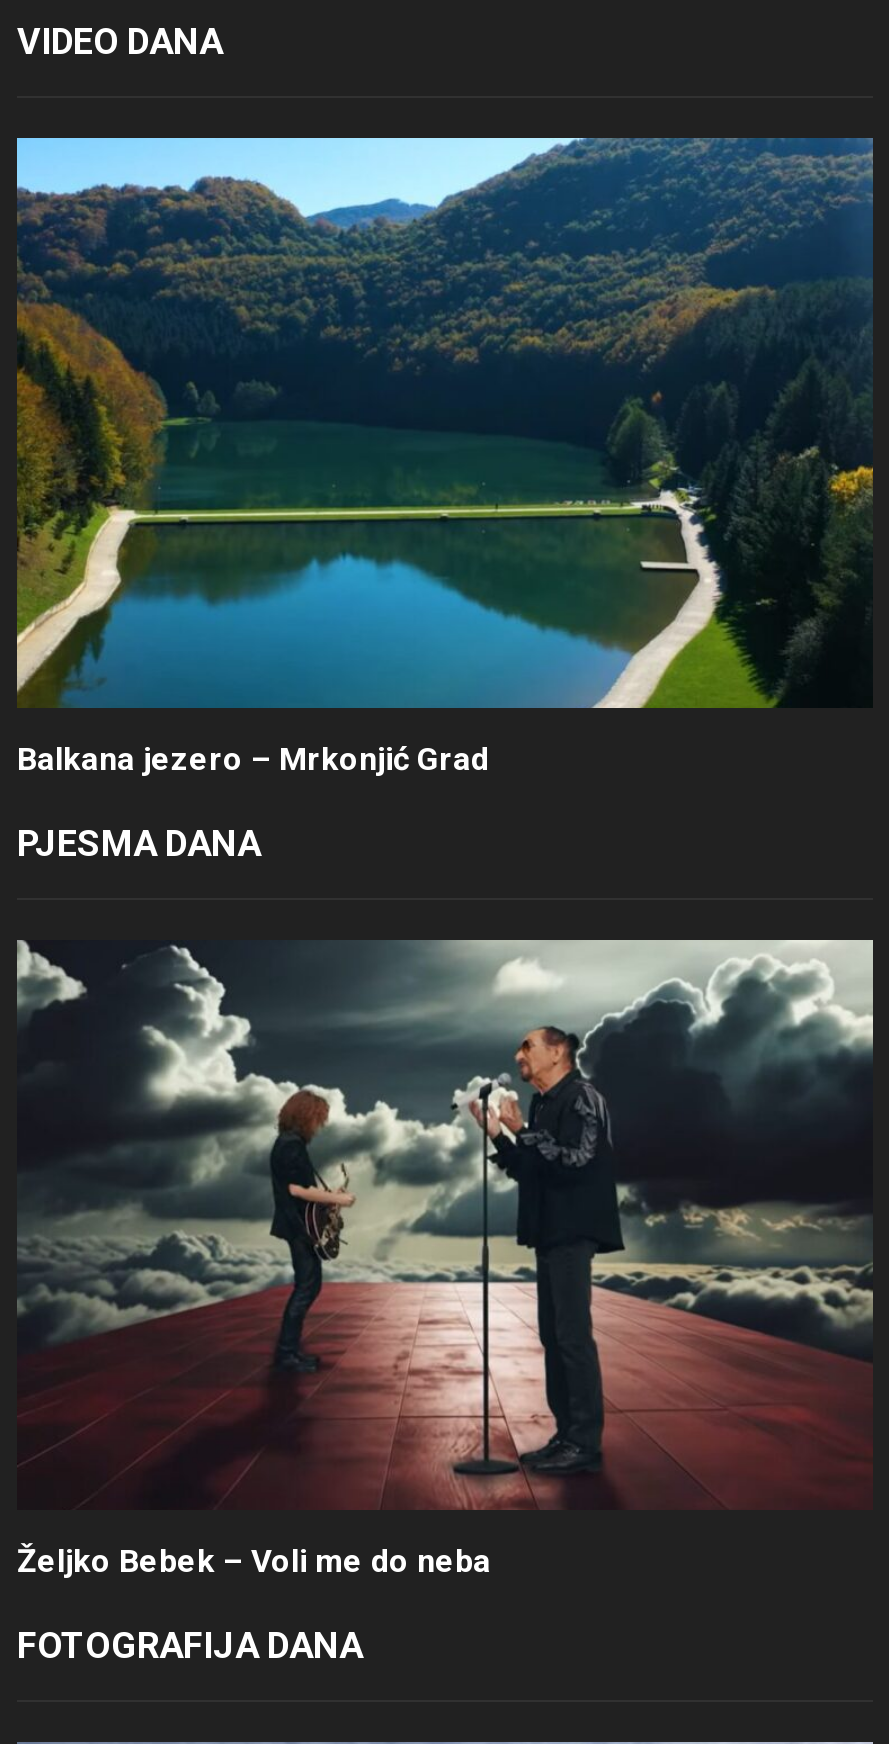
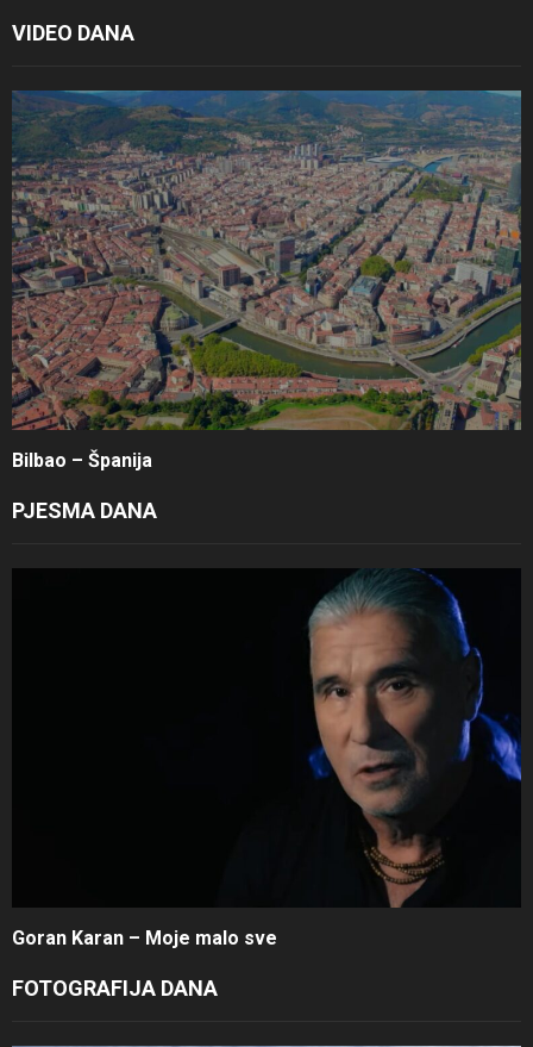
[15,136,873,778] [image] | Balkana jezero – Mrkonjić Grad -> [11,89,522,472] [image] | Bilbao – Španija
[15,938,875,1581] [image] | Željko Bebek – Voli me do neba -> [12,568,522,950] [image] | Goran Karan – Moje malo sve

